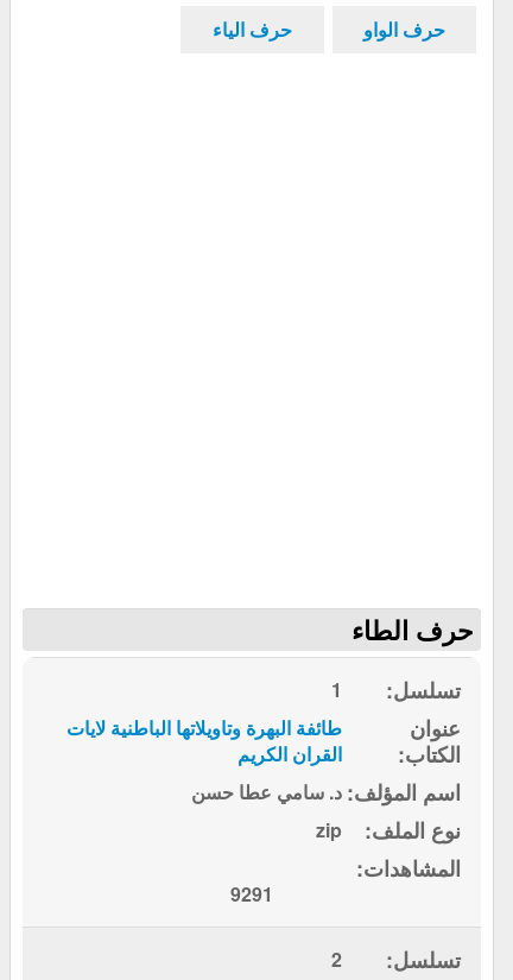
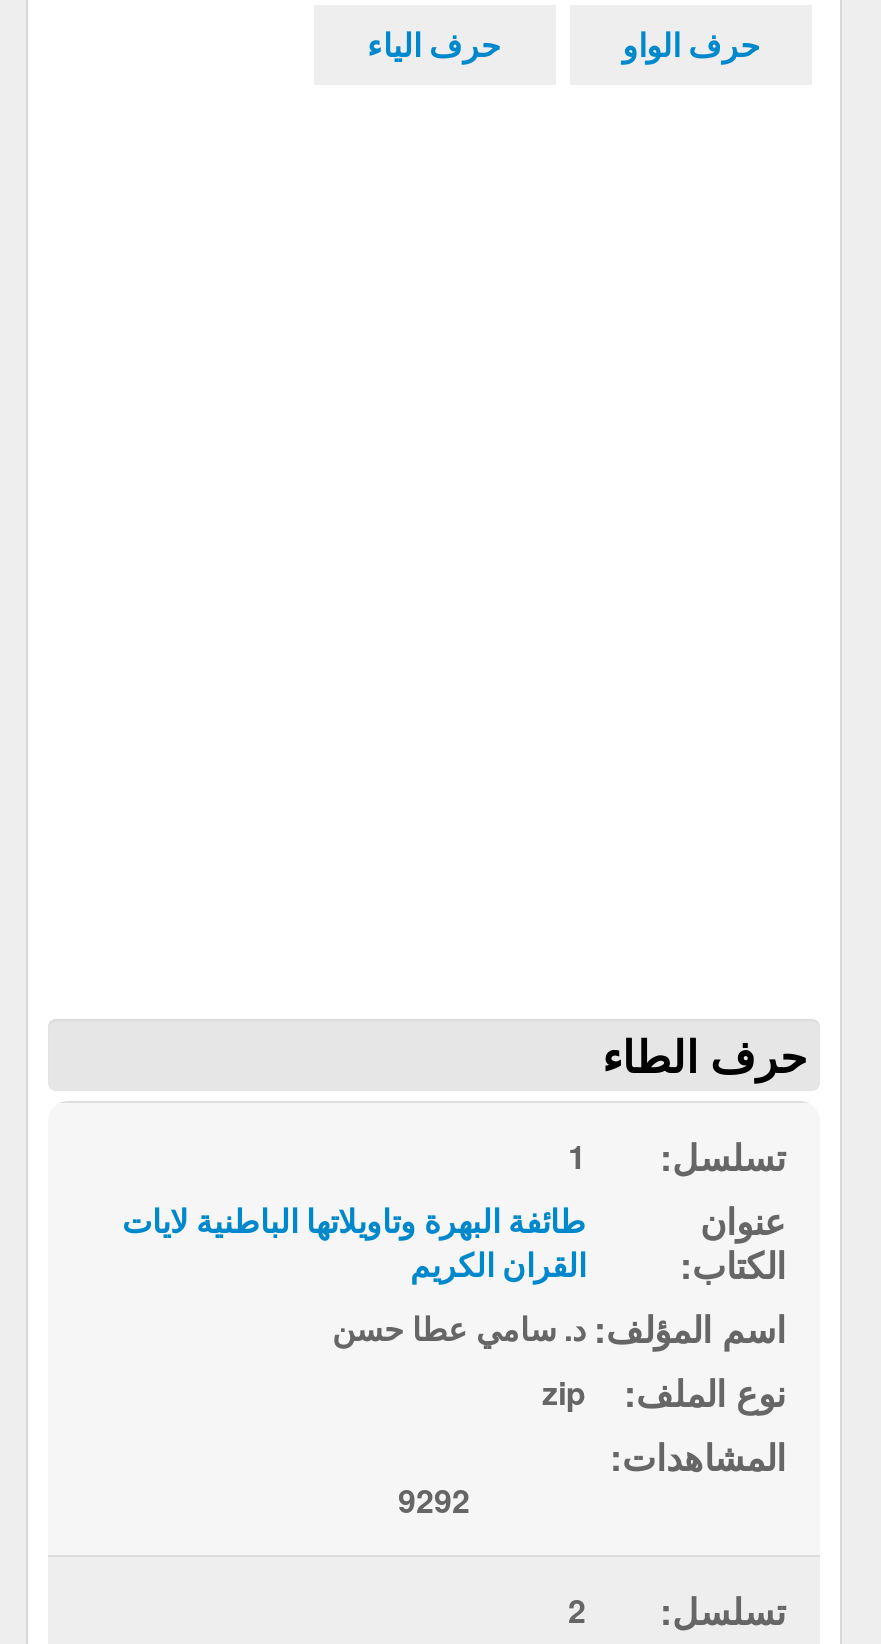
[230,880,273,908] 9291 -> [398,1477,470,1523] 9292

